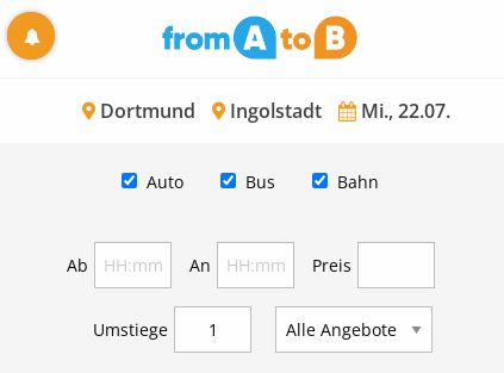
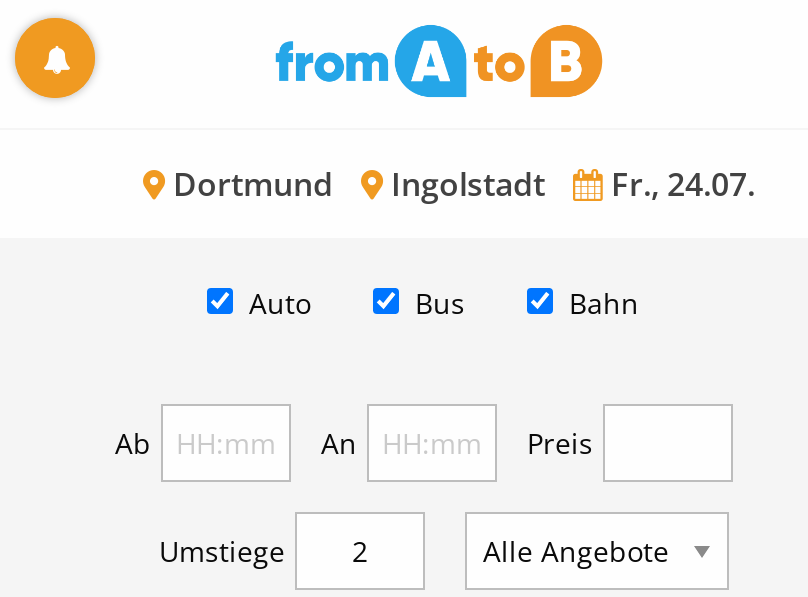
[95,97,450,123] Dortmund Ingolstadt Mi., 22.07. -> [165,161,755,205] Dortmund Ingolstadt Fr., 24.07.

